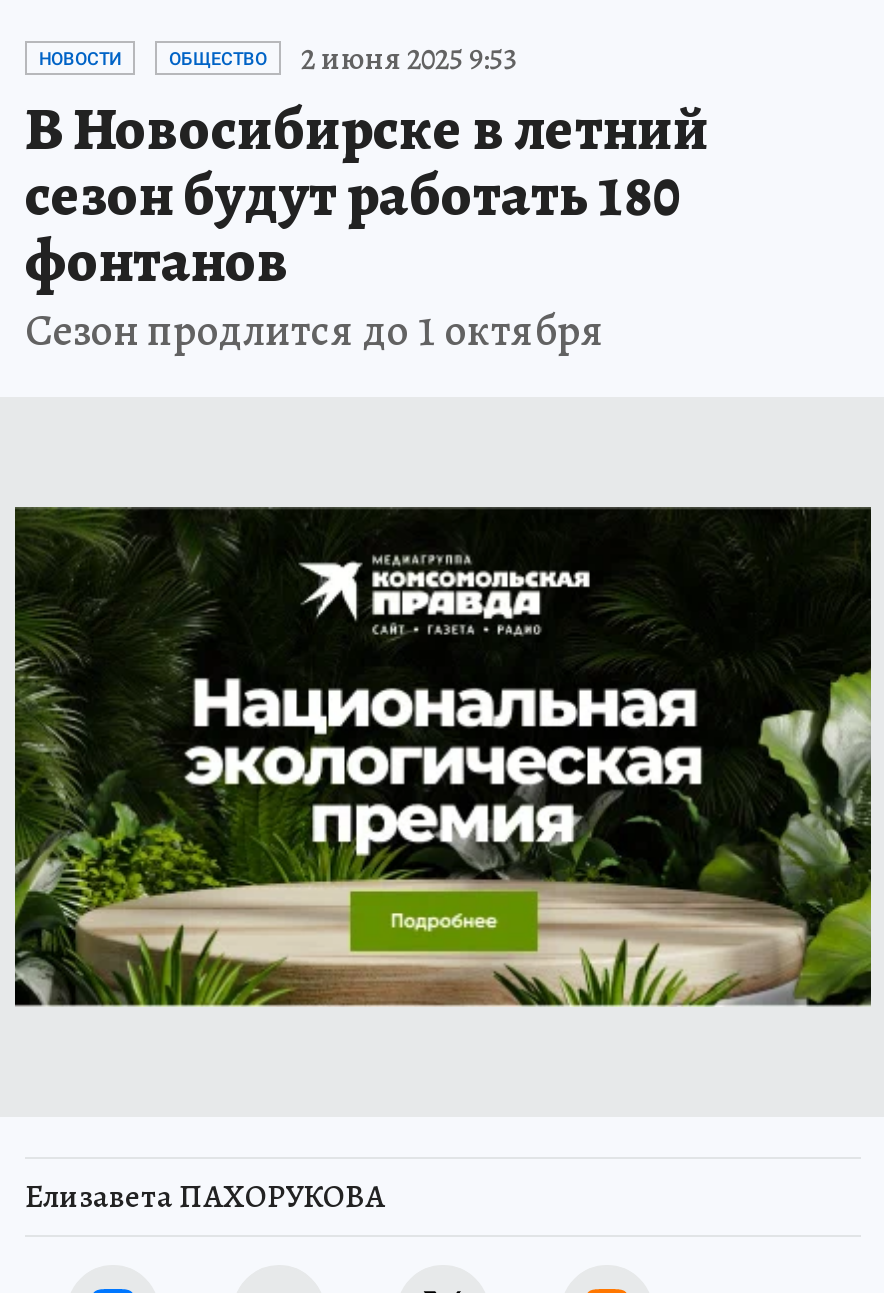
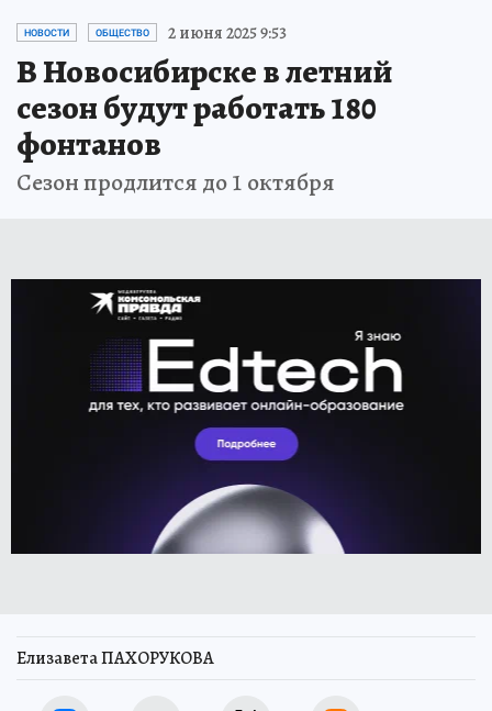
[13,507,873,1009] [image] -> [10,279,482,555] [image]

